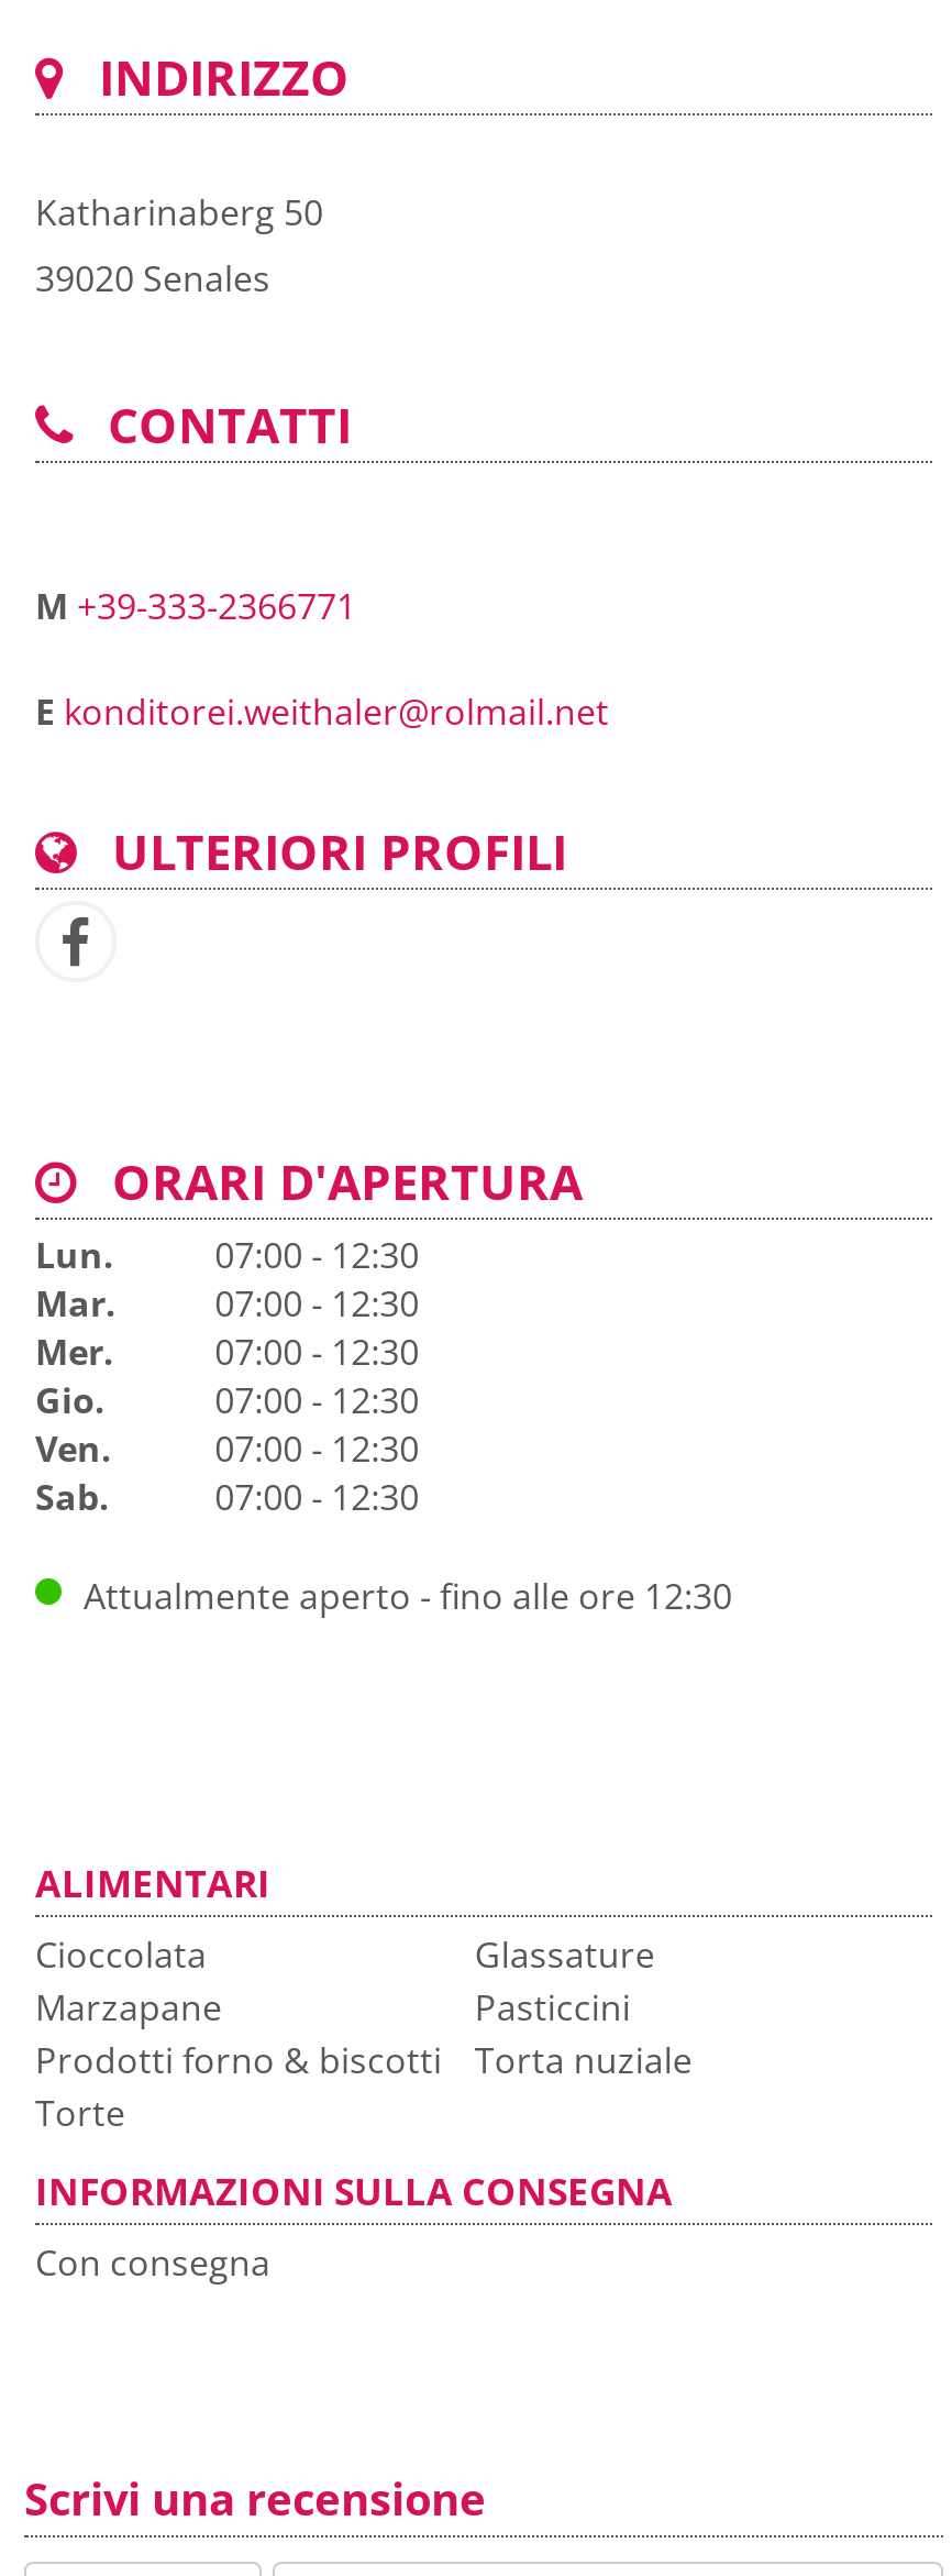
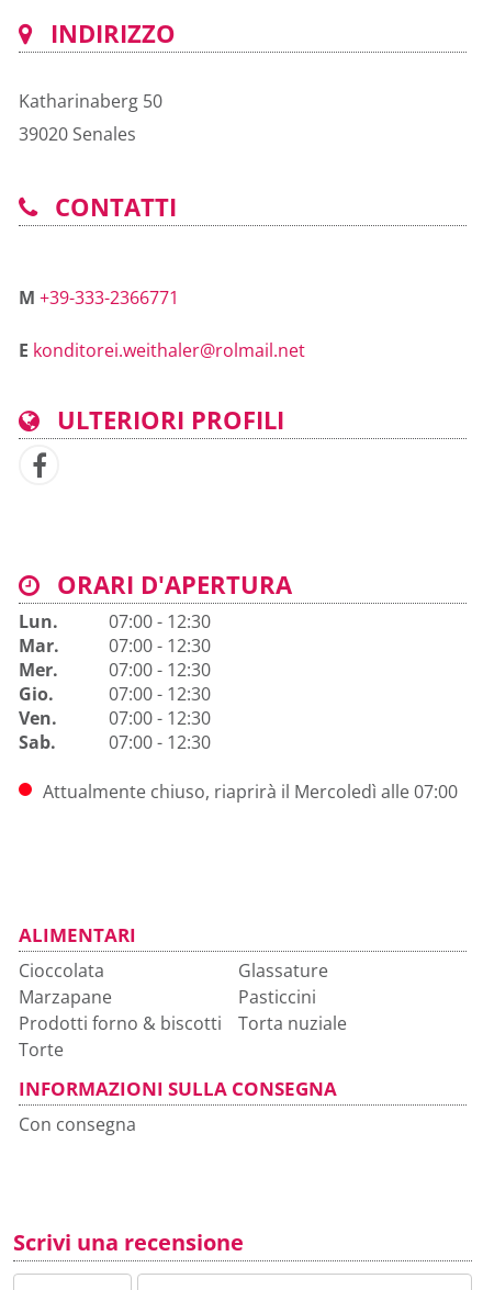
[84,1572,732,1620] Attualmente aperto - fino alle ore 12:30 -> [43,779,458,804] Attualmente chiuso, riaprirà il Mercoledì alle 07:00

